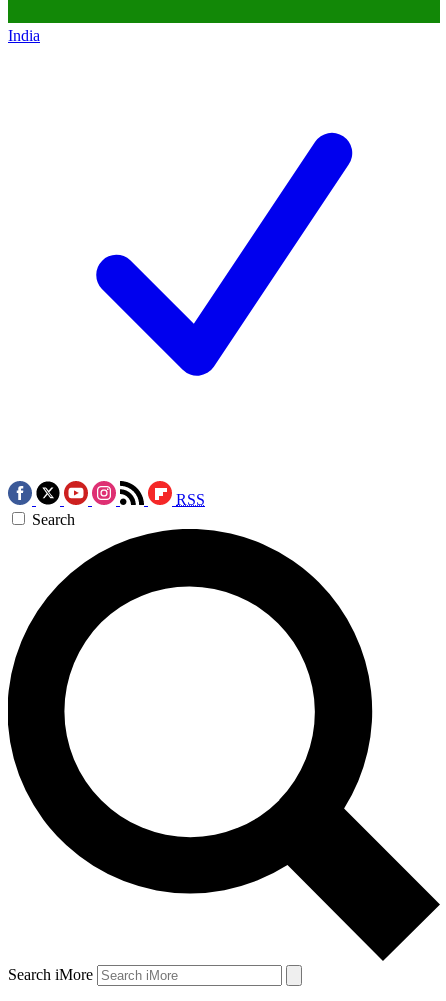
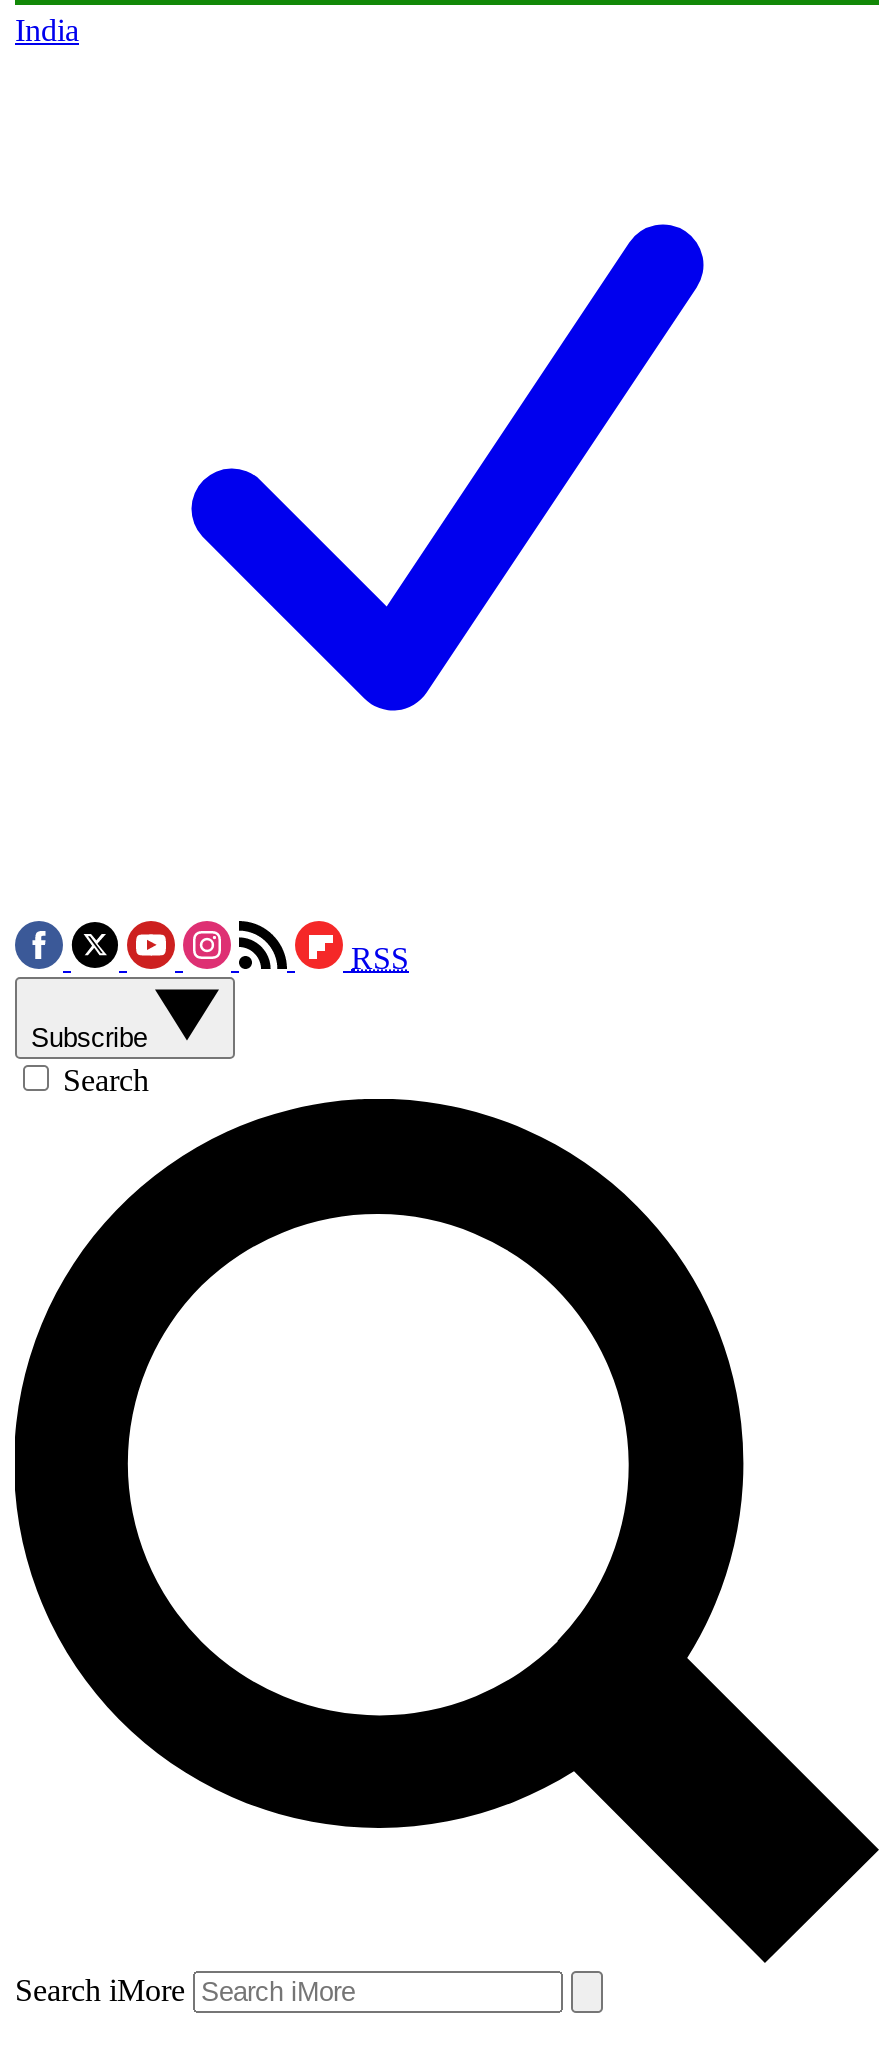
none -> [31,1024,155,1054] Subscribe

